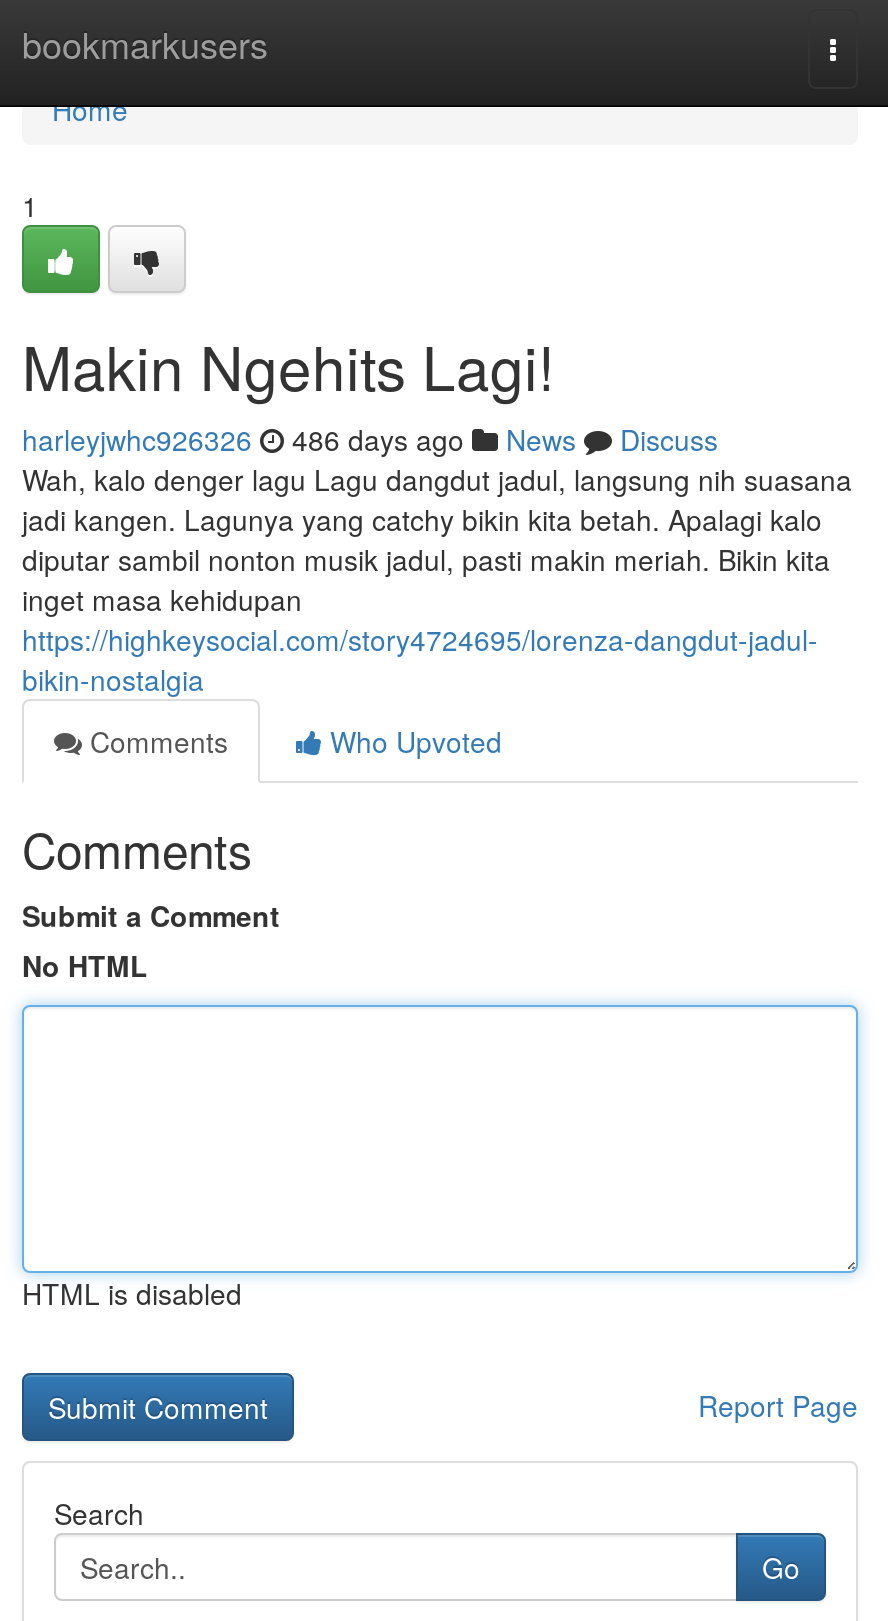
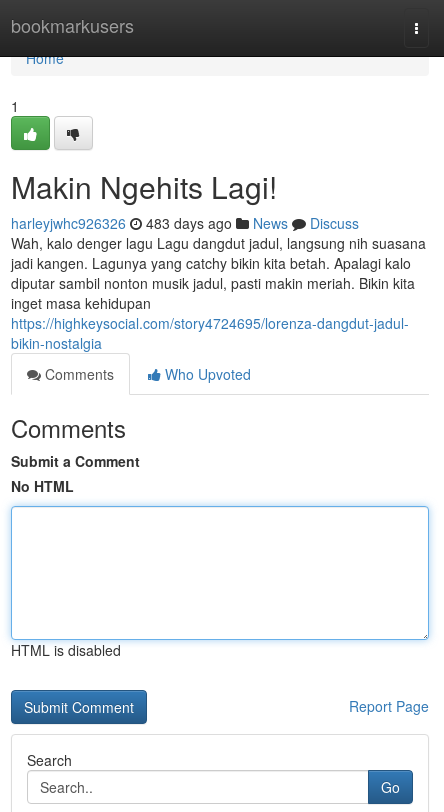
[22,419,718,459] harleyjwhc926326 486 days ago News Discuss -> [11,213,359,233] harleyjwhc926326 483 days ago News Discuss

